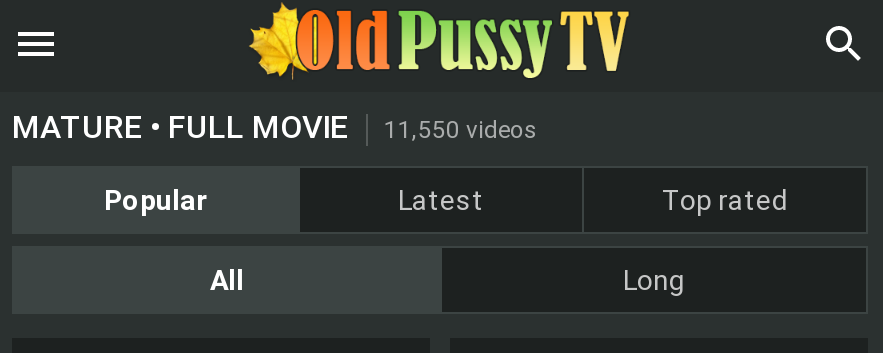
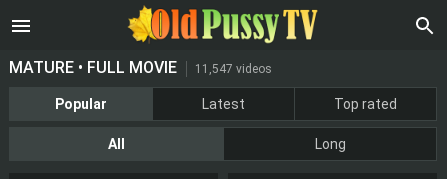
[12,108,538,146] MATURE • FULL MOVIE 11,550 videos -> [9,58,272,77] MATURE • FULL MOVIE 11,547 videos

